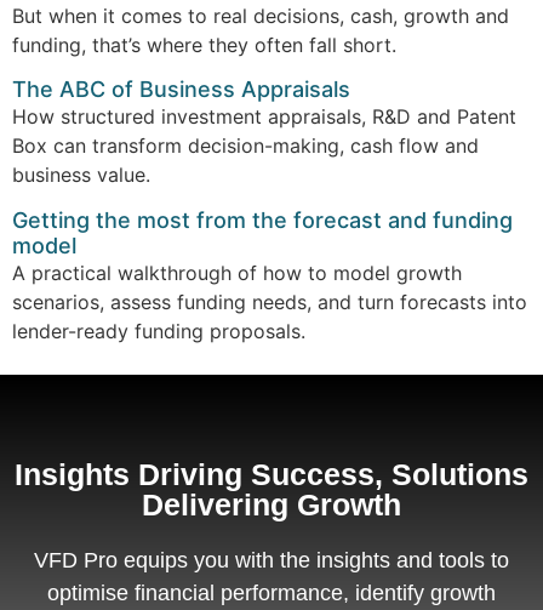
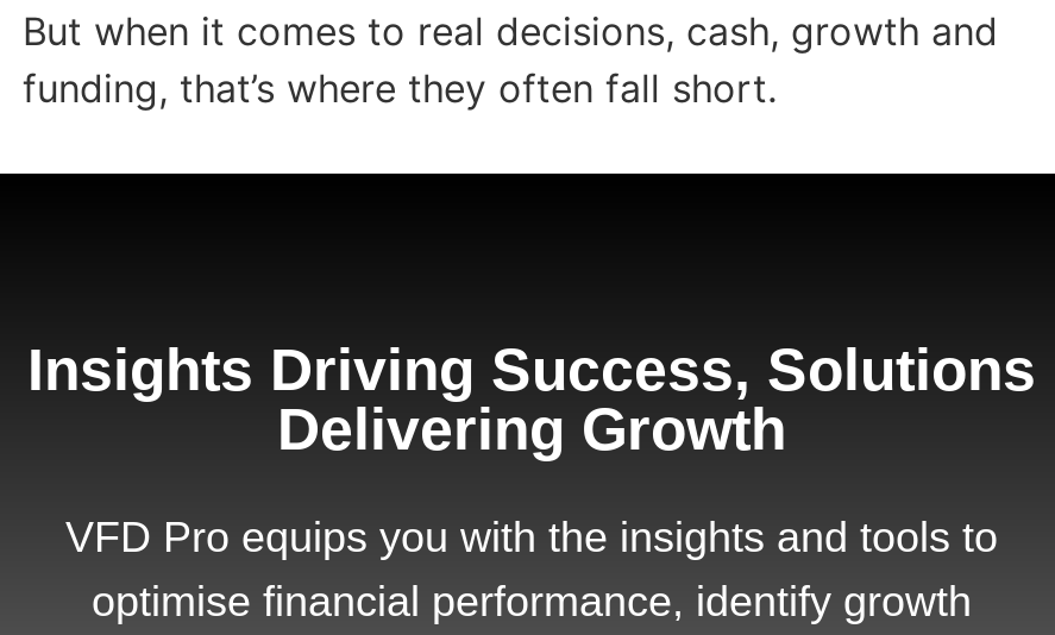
[12,77,527,343] The ABC of Business Appraisals | How structured investment appraisals, R&D and Patent | Box can transform decision-making, cash flow and | business value. | Getting the most from the forecast and funding | model | A practical walkthrough of how to model growth | scenarios, assess funding needs, and turn forecasts into | lender-ready funding proposals. -> none

